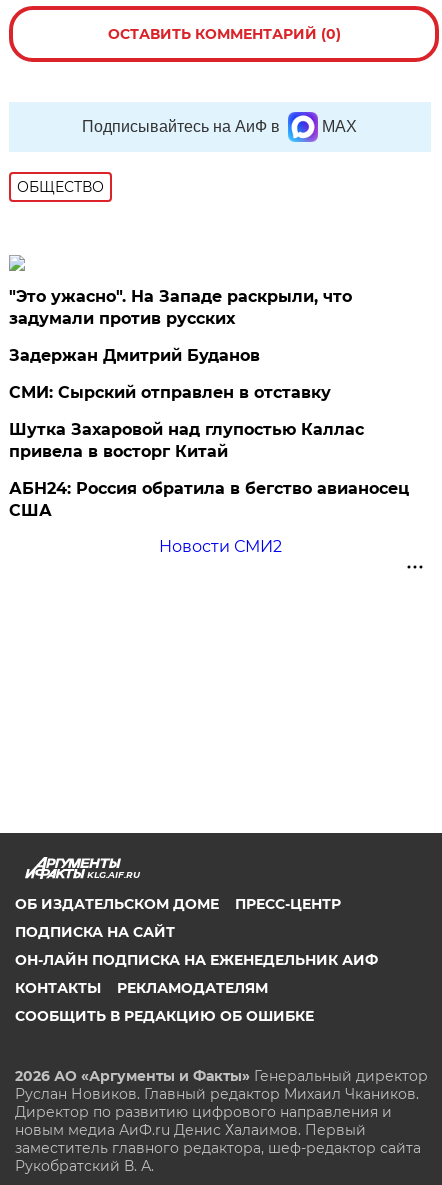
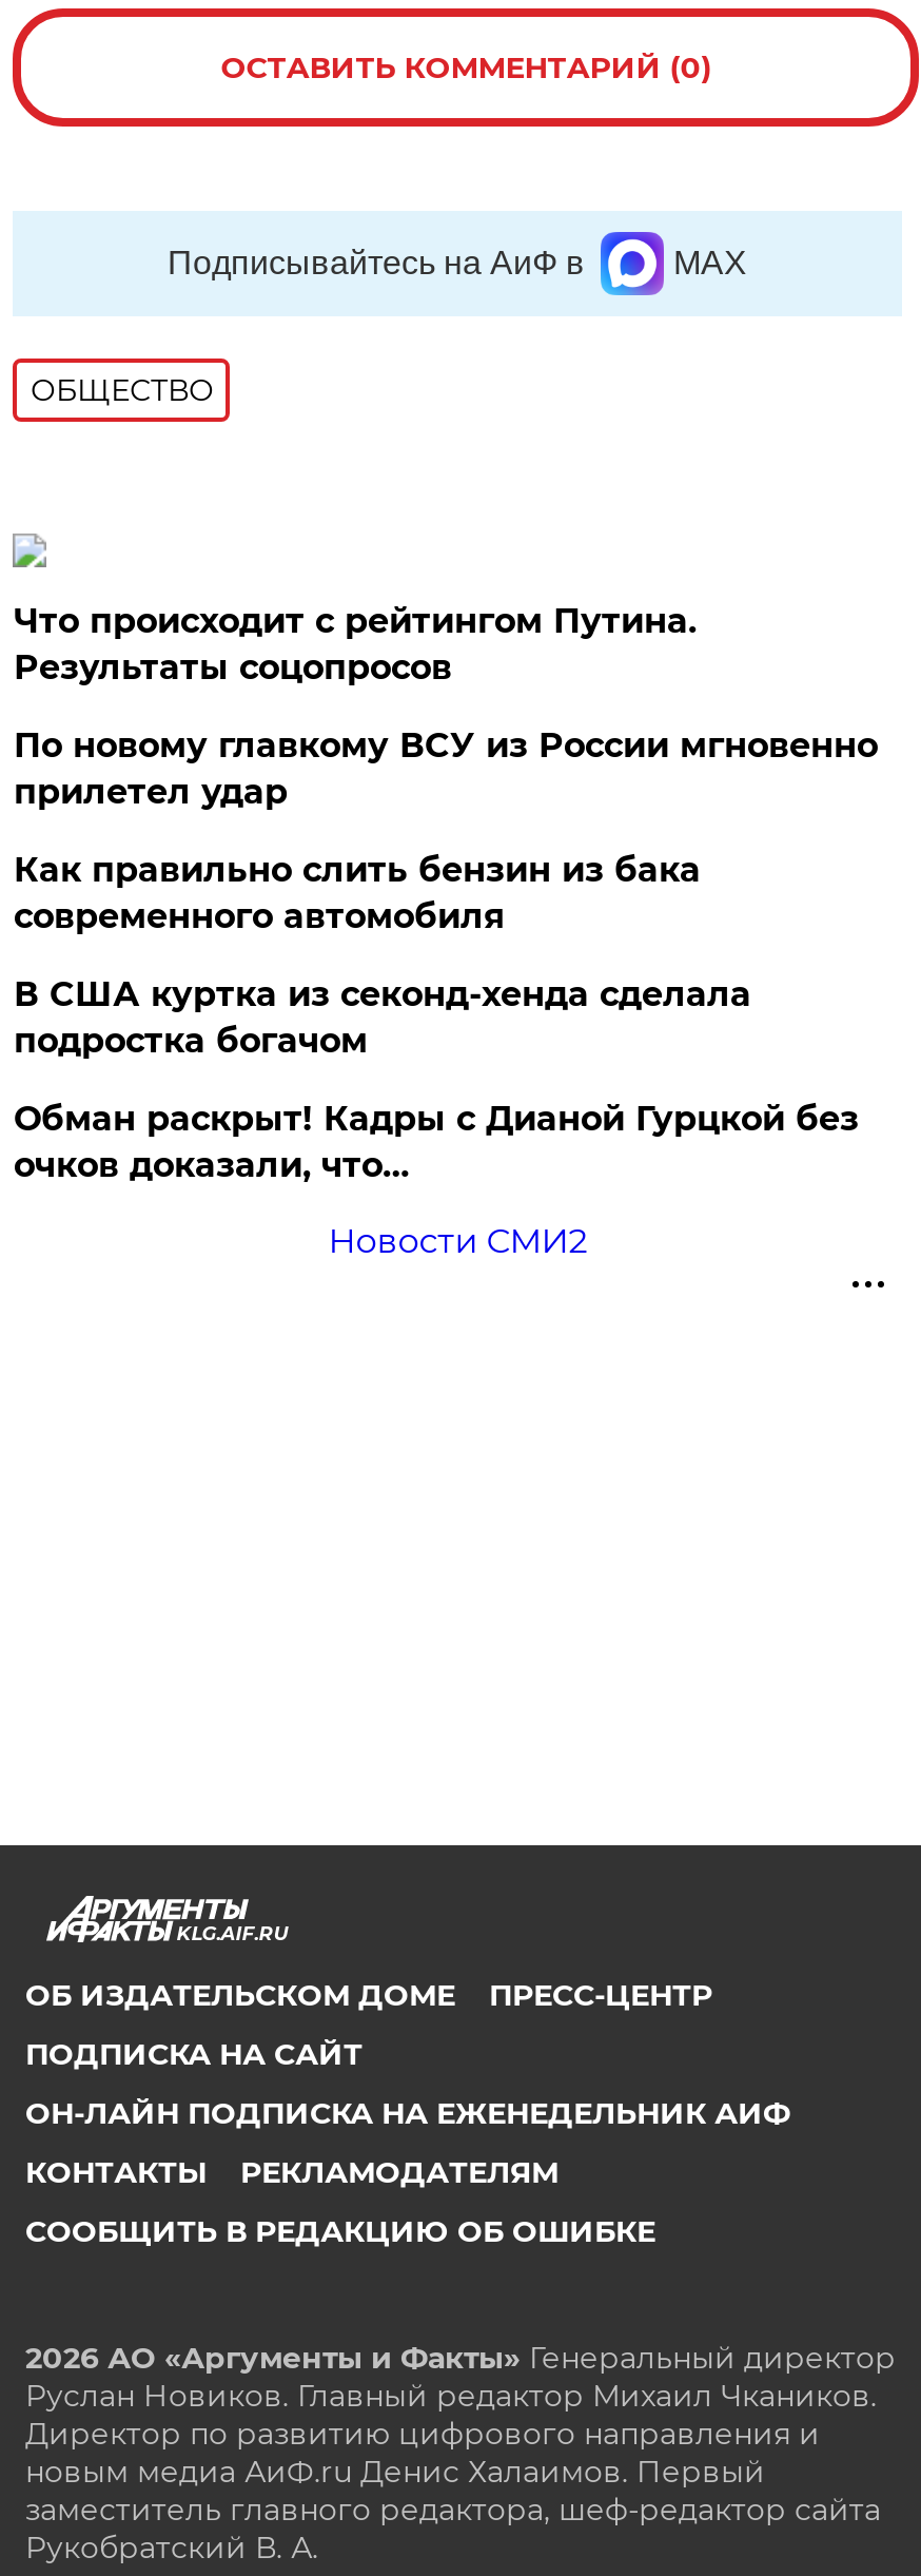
[9,287,352,328] "Это ужасно". На Западе раскрыли, что | задумали против русских -> [13,601,696,687] Что происходит с рейтингом Путина. | Результаты соцопросов
[9,346,260,365] Задержан Дмитрий Буданов -> [13,725,878,812] По новому главкому ВСУ из России мгновенно | прилетел удар
[9,383,331,402] СМИ: Сырский отправлен в отставку -> [13,850,701,936] Как правильно слить бензин из бака | современного автомобиля
[9,420,364,461] Шутка Захаровой над глупостью Каллас | привела в восторг Китай -> [13,974,751,1061] В США куртка из секонд-хенда сделала | подростка богачом
[9,479,409,520] АБН24: Россия обратила в бегство авианосец | США -> [13,1099,859,1185] Обман раскрыт! Кадры с Дианой Гурцкой без | очков доказали, что…

